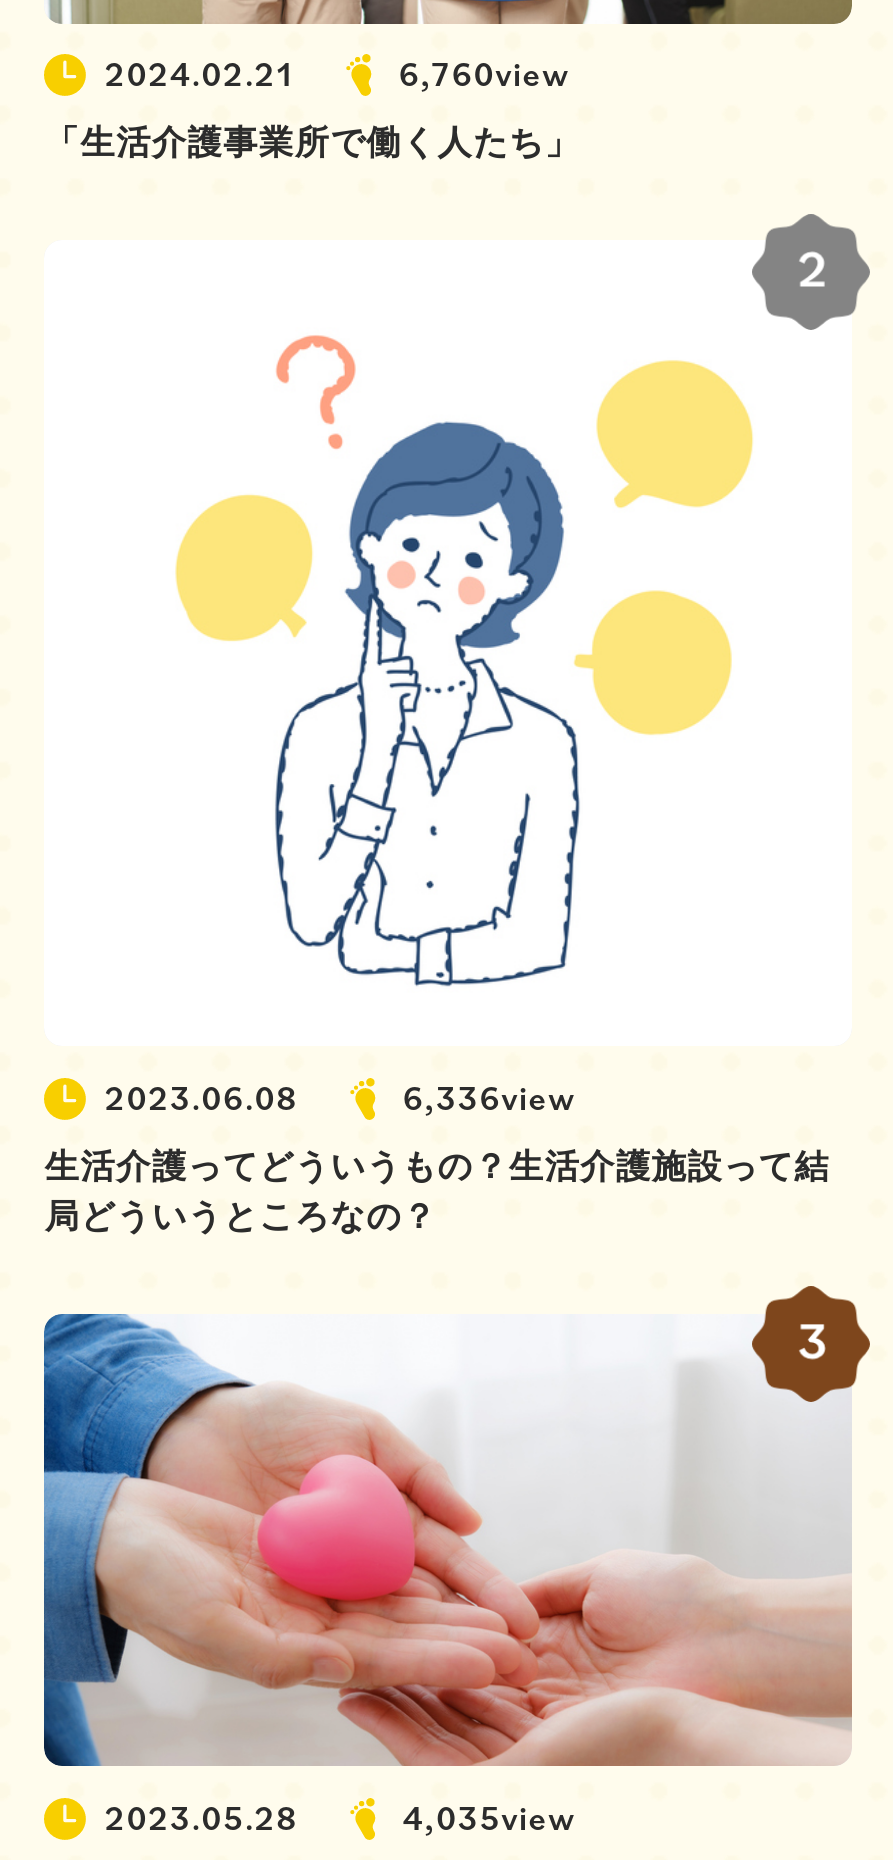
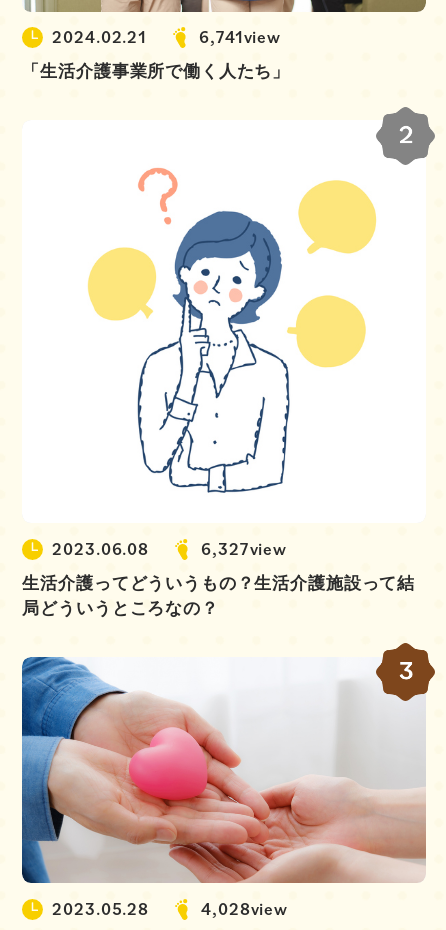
[399,53,570,97] 6,760view -> [199,26,281,48] 6,741view
[403,1076,576,1120] 6,336view -> [201,538,287,560] 6,327view
[403,1795,576,1839] 4,035view -> [201,898,288,920] 4,028view

